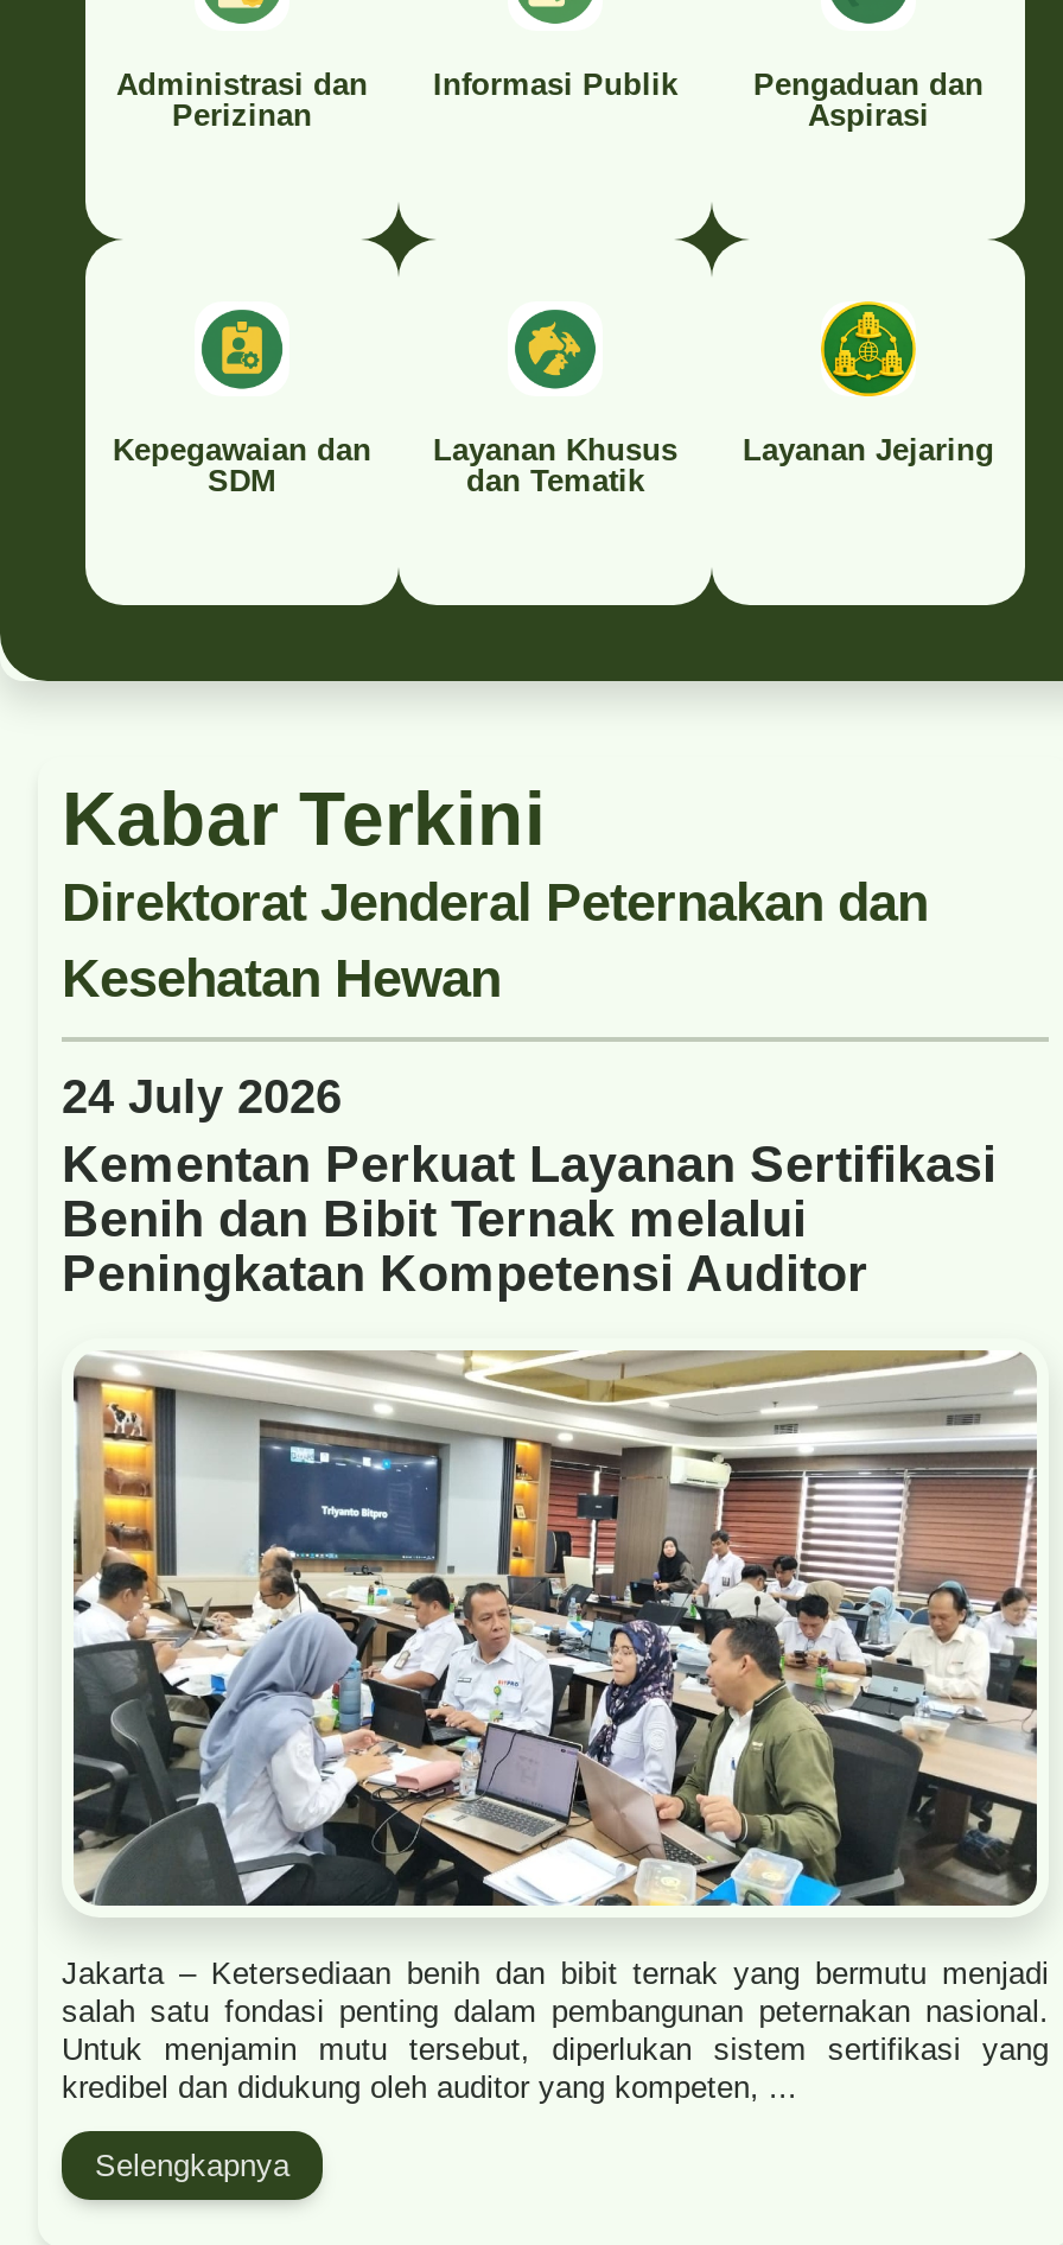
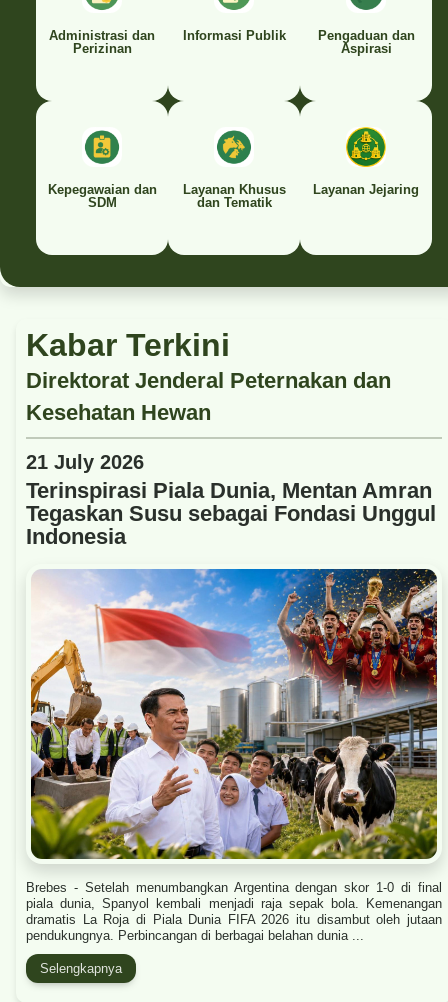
[62,1070,997,1303] 24 July 2026 | Kementan Perkuat Layanan Sertifikasi | Benih dan Bibit Ternak melalui | Peningkatan Kompetensi Auditor -> [26,451,436,549] 21 July 2026 | Terinspirasi Piala Dunia, Mentan Amran | Tegaskan Susu sebagai Fondasi Unggul | Indonesia
[71,1348,1039,1908] [image] -> [30,568,438,817] [image]
[62,1955,1049,2105] Jakarta – Ketersediaan benih dan bibit ternak yang bermutu menjadi | salah satu fondasi penting dalam pembangunan peternakan nasional. | Untuk menjamin mutu tersebut, diperlukan sistem sertifikasi yang | kredibel dan didukung oleh auditor yang kompeten, ... -> [26,880,442,943] Brebes - Setelah menumbangkan Argentina dengan skor 1-0 di final | piala dunia, Spanyol kembali menjadi raja sepak bola. Kemenangan | dramatis La Roja di Piala Dunia FIFA 2026 itu disambut oleh jutaan | pendukungnya. Perbincangan di berbagai belahan dunia ...

